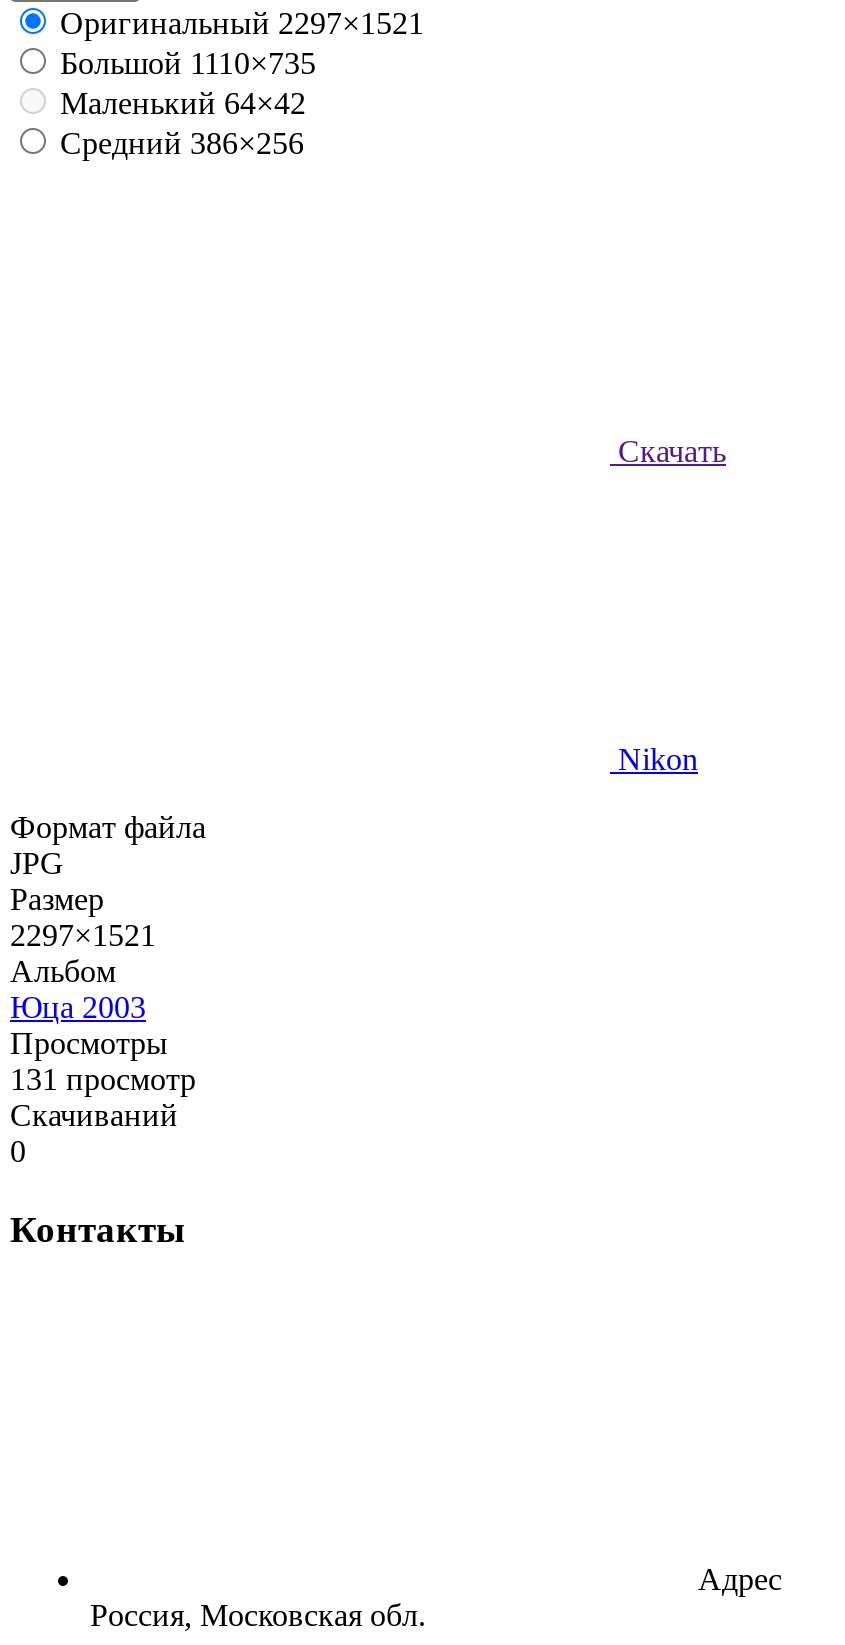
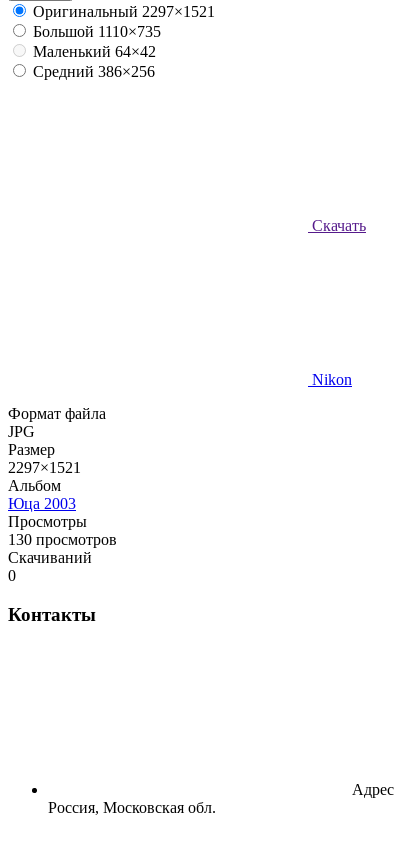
[10,1063,196,1097] 131 просмотр -> [8,531,117,548] 130 просмотров

